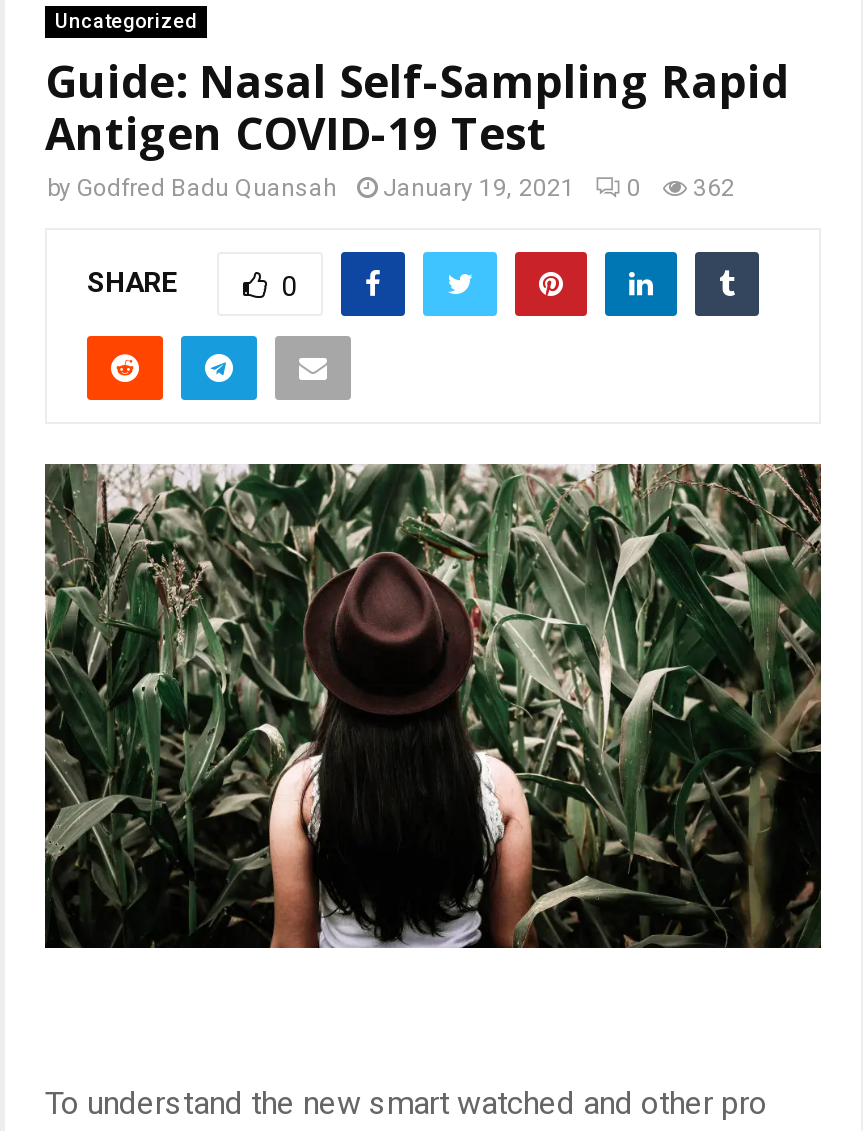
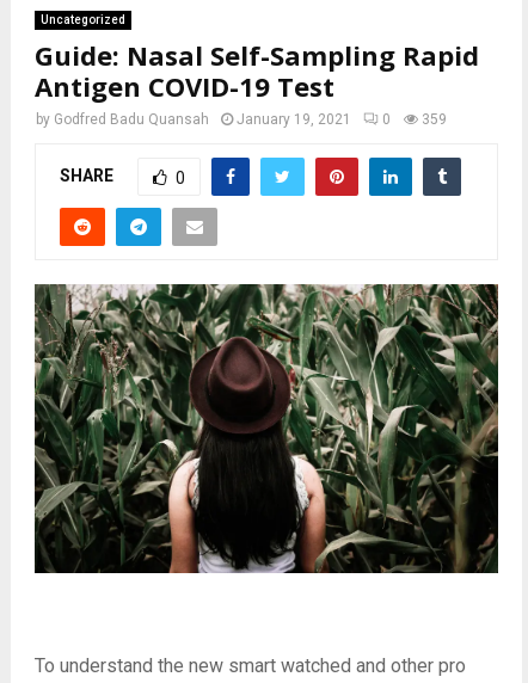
[47,174,735,202] by Godfred Badu Quansah January 19, 2021 0 362 -> [36,111,447,128] by Godfred Badu Quansah January 19, 2021 0 359

